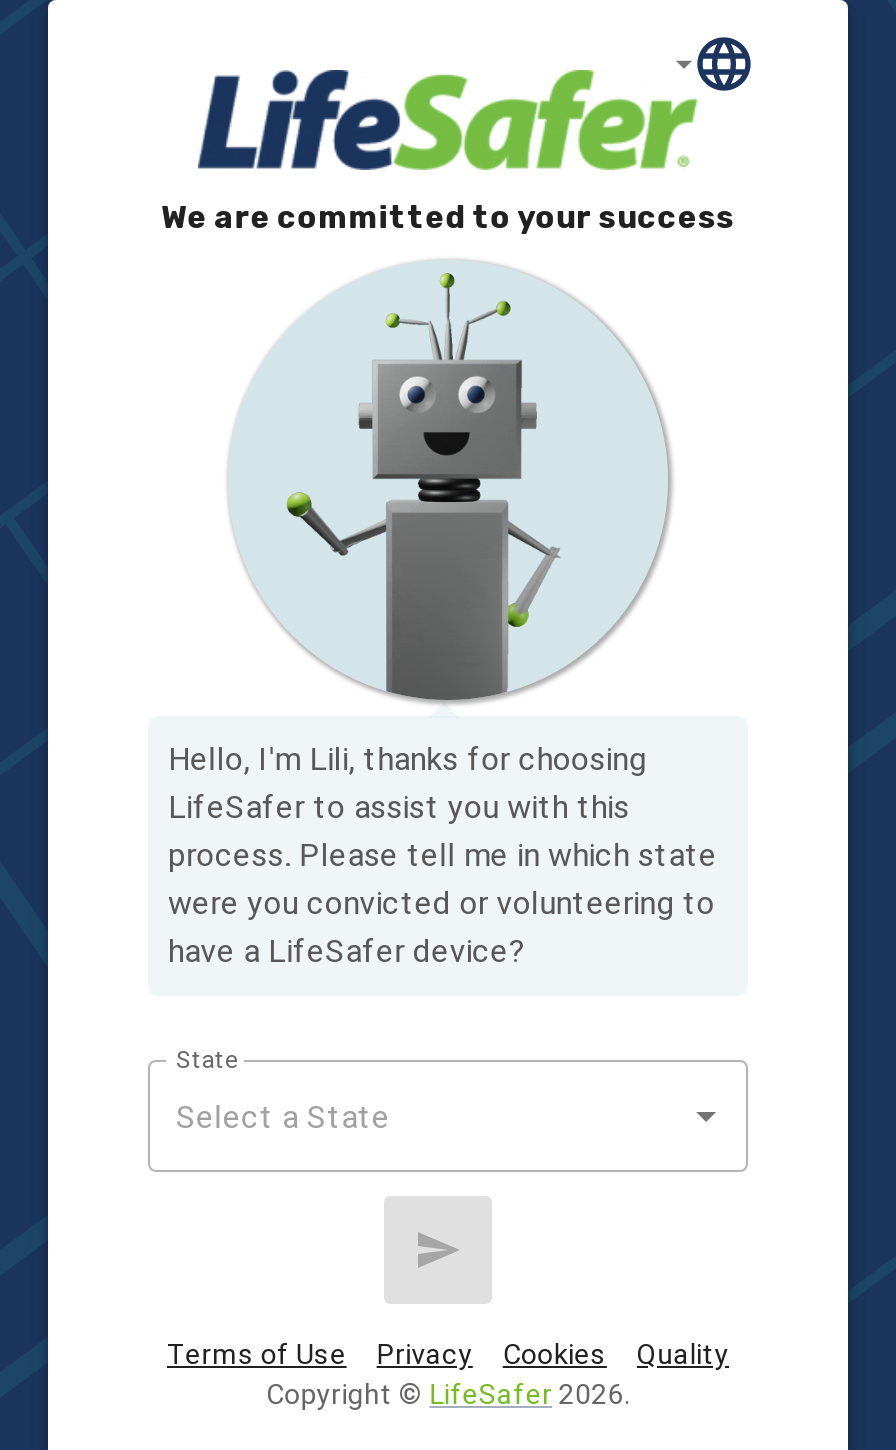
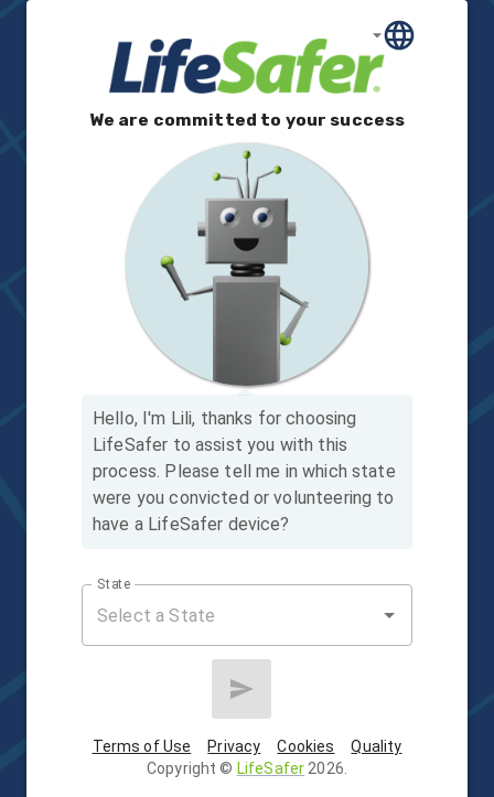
[284,464,382,558] [image] -> [159,255,210,305] [image]

